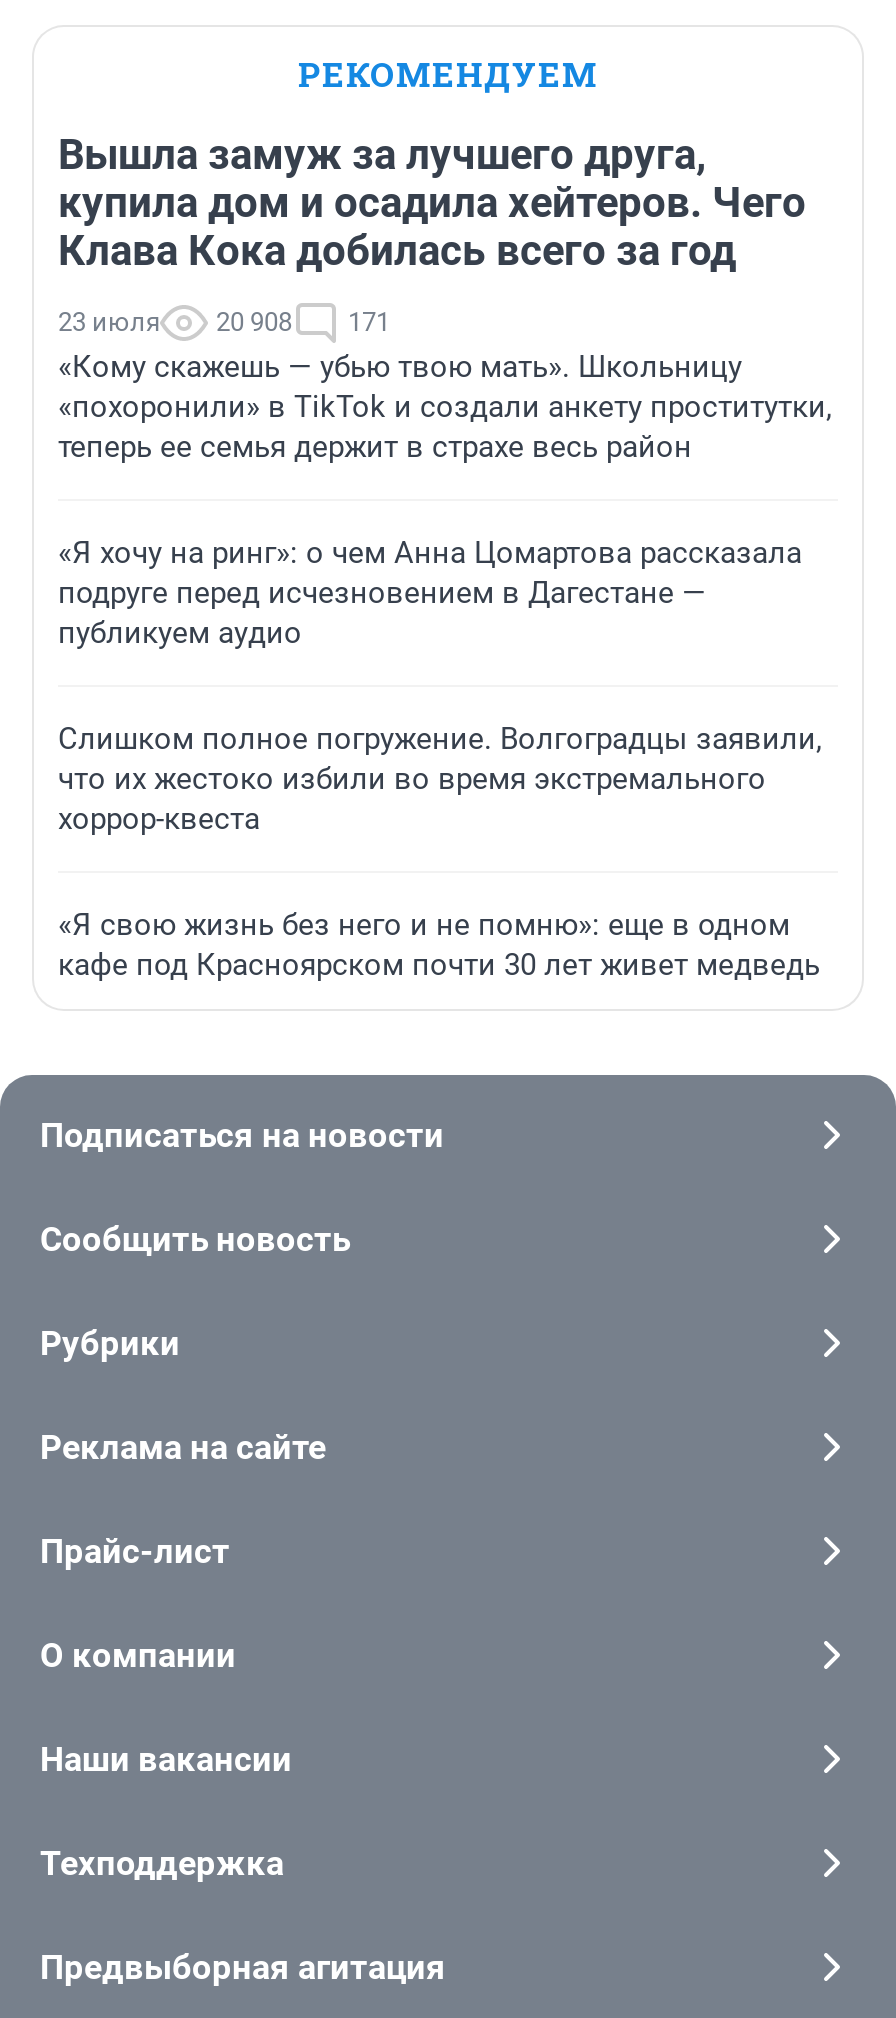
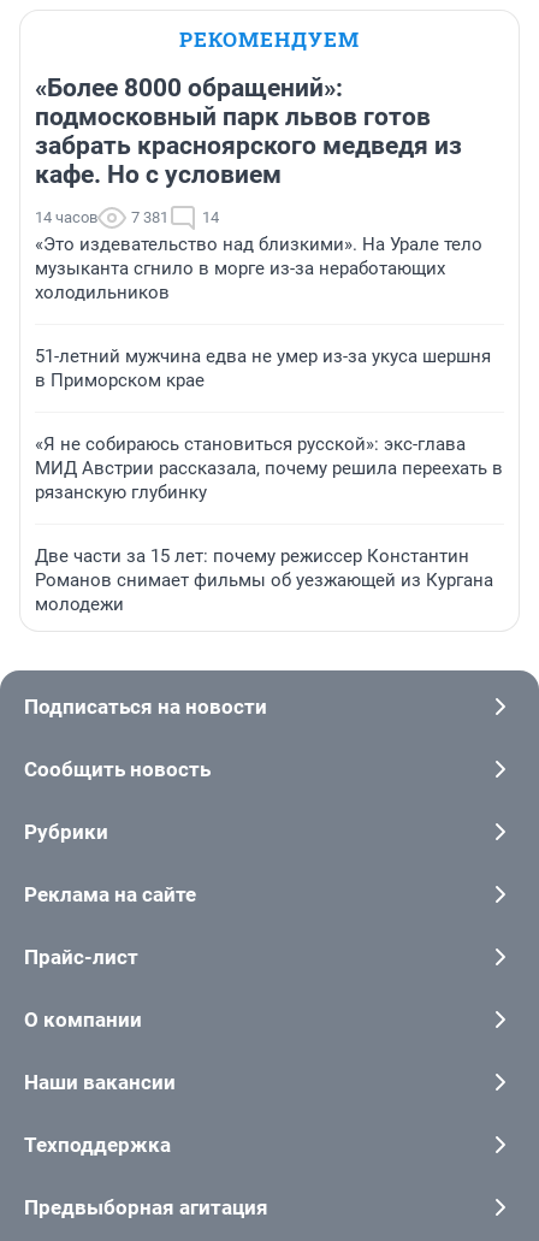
[58,131,806,275] Вышла замуж за лучшего друга, | купила дом и осадила хейтеров. Чего | Клава Кока добилась всего за год -> [35,74,462,189] «Более 8000 обращений»: | подмосковный парк львов готов | забрать красноярского медведя из | кафе. Но с условием
[58,307,832,465] 23 июля | 20 908 | 171 | «Кому скажешь — убью твою мать». Школьницу | «похоронили» в TikTok и создали анкету проститутки, | теперь ее семья держит в страхе весь район -> [35,208,482,304] 14 часов | 7 381 | 14 | «Это издевательство над близкими». На Урале тело | музыканта сгнило в морге из-за неработающих | холодильников
[58,535,802,651] «Я хочу на ринг»: о чем Анна Цомартова рассказала | подруге перед исчезновением в Дагестане — | публикуем аудио -> [35,346,491,391] 51-летний мужчина едва не умер из-за укуса шершня | в Приморском крае
[58,721,822,837] Слишком полное погружение. Волгоградцы заявили, | что их жестоко избили во время экстремального | хоррор-квеста -> [35,434,503,503] «Я не собираюсь становиться русской»: экс-глава | МИД Австрии рассказала, почему решила переехать в | рязанскую глубинку
[58,907,820,983] «Я свою жизнь без него и не помню»: еще в одном | кафе под Красноярском почти 30 лет живет медведь -> [35,546,493,615] Две части за 15 лет: почему режиссер Константин | Романов снимает фильмы об уезжающей из Кургана | молодежи

